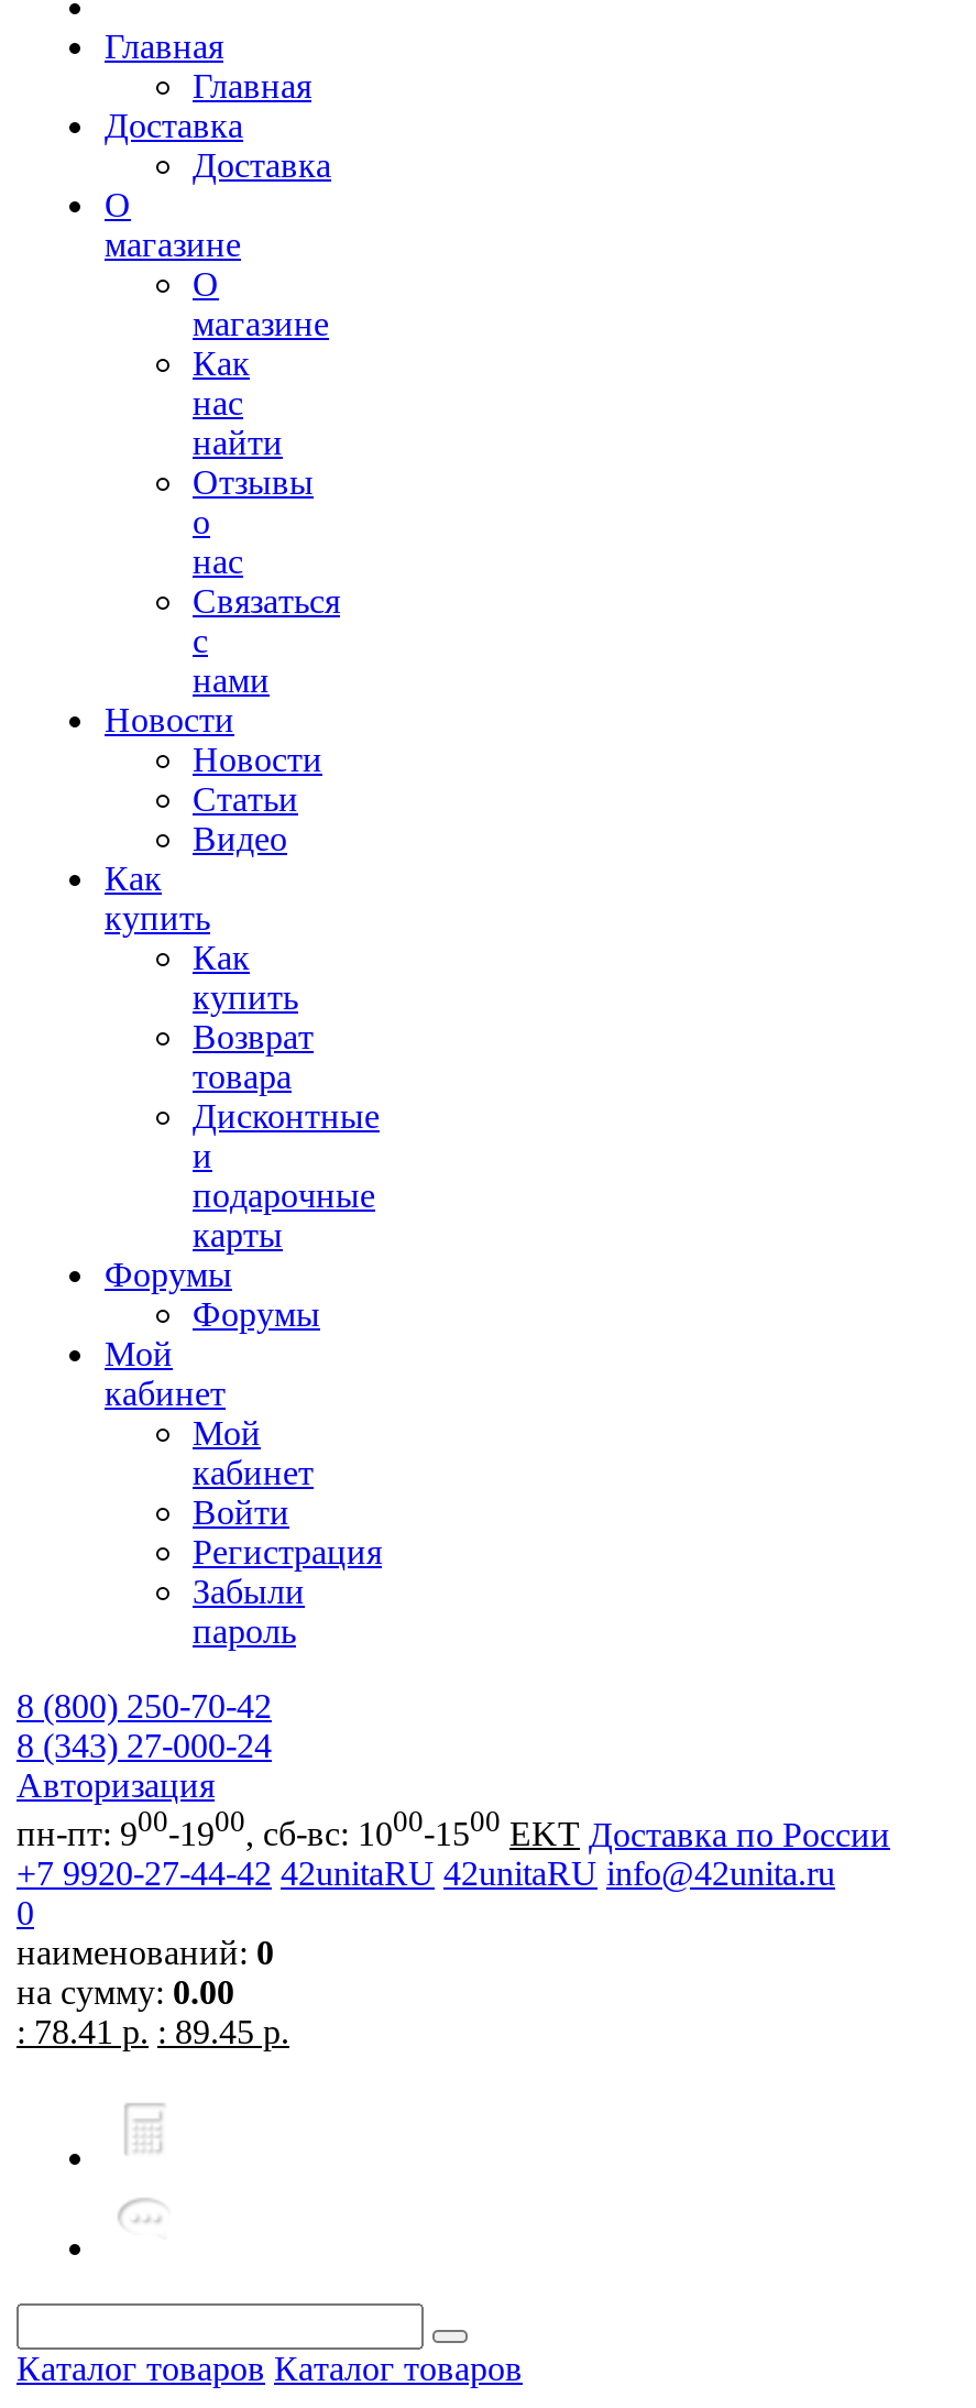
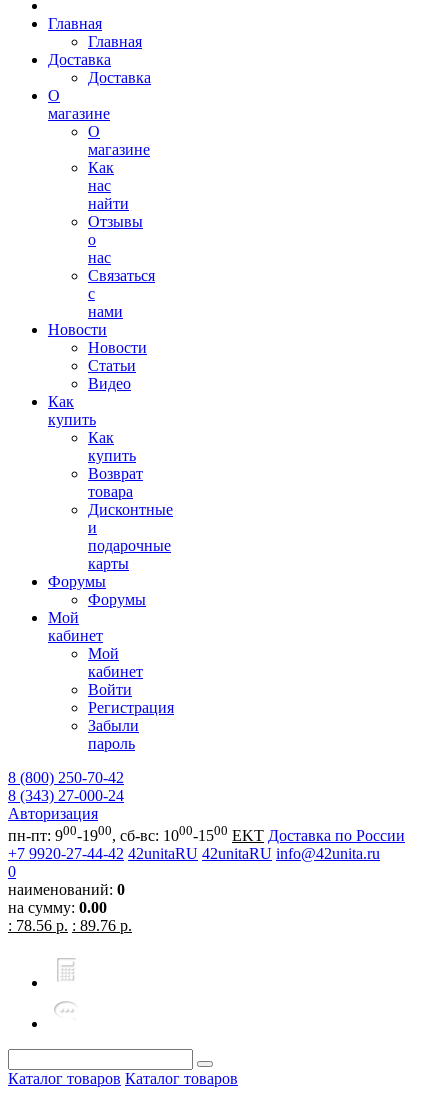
[17,2014,289,2051] : 78.41 р. : 89.45 р. -> [8,917,132,934] : 78.56 р. : 89.76 р.

